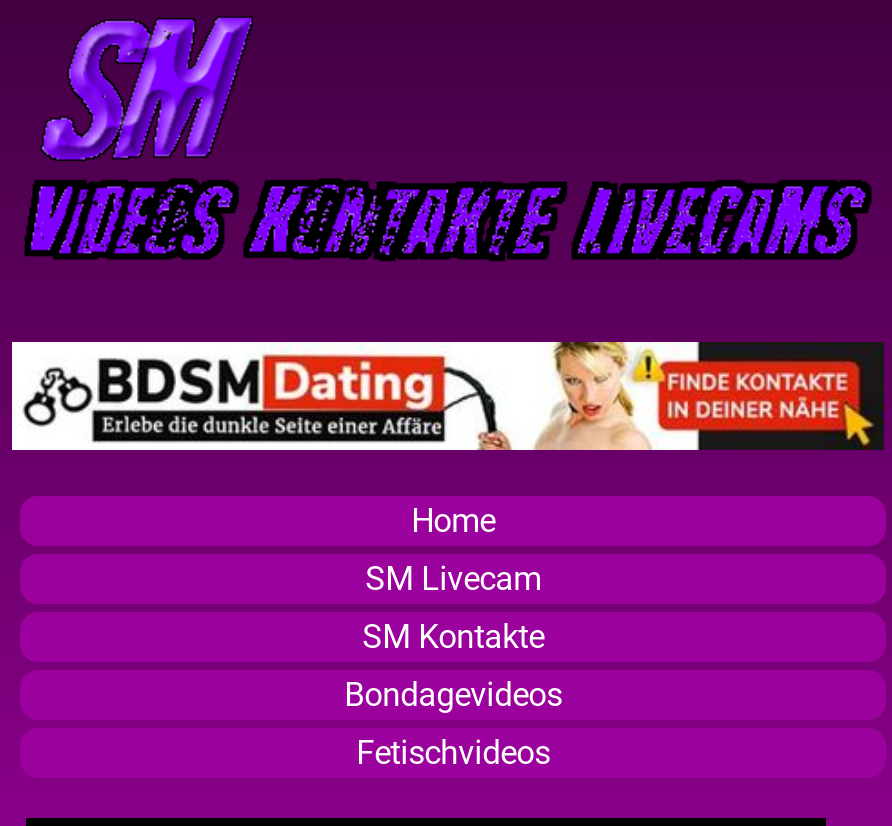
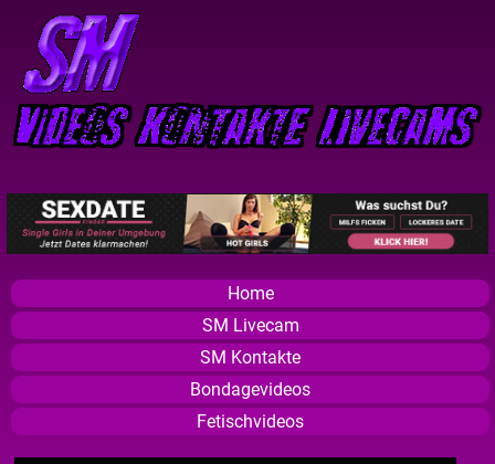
[10,340,874,454] [image] -> [6,193,481,255] [image]

